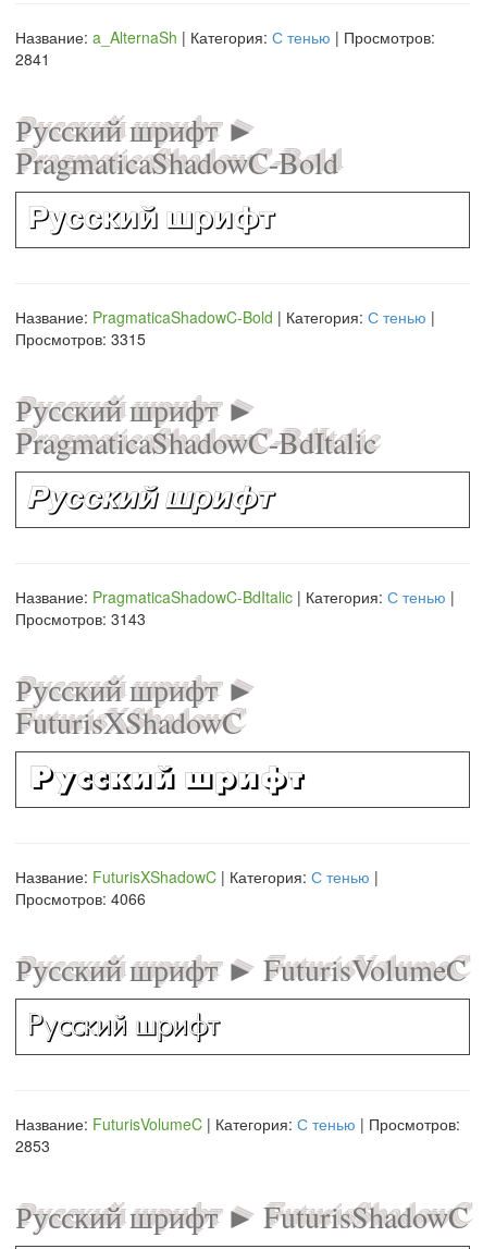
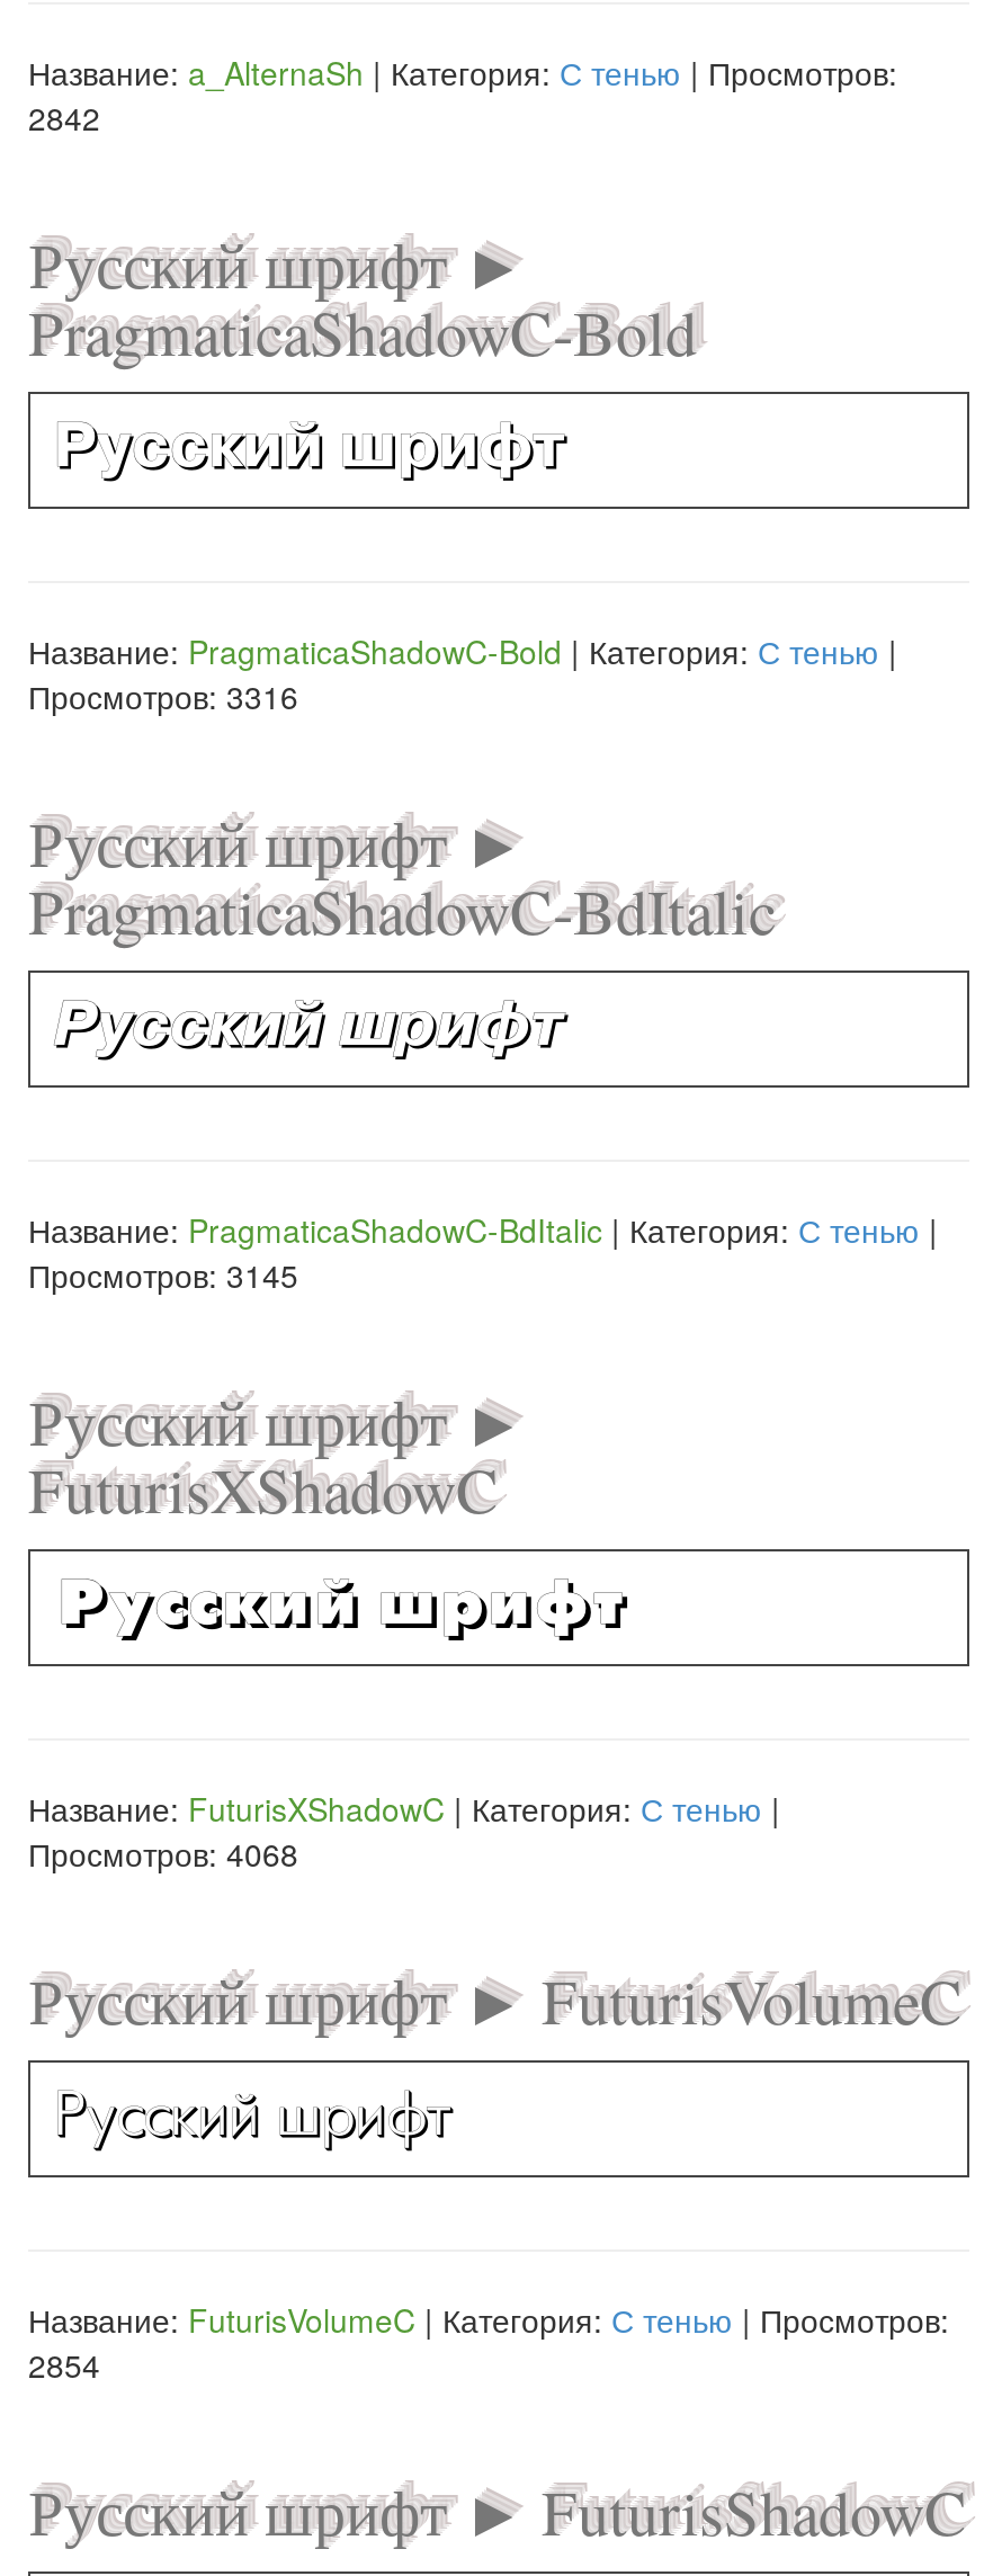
[15,48,50,70] 2841 -> [28,95,100,140] 2842
[15,328,146,350] Просмотров: 3315 -> [28,673,298,718] Просмотров: 3316
[15,608,146,629] Просмотров: 3143 -> [28,1252,298,1297] Просмотров: 3145
[15,887,146,909] Просмотров: 4066 -> [28,1831,298,1876] Просмотров: 4068
[15,1135,50,1156] 2853 -> [28,2342,100,2387] 2854

